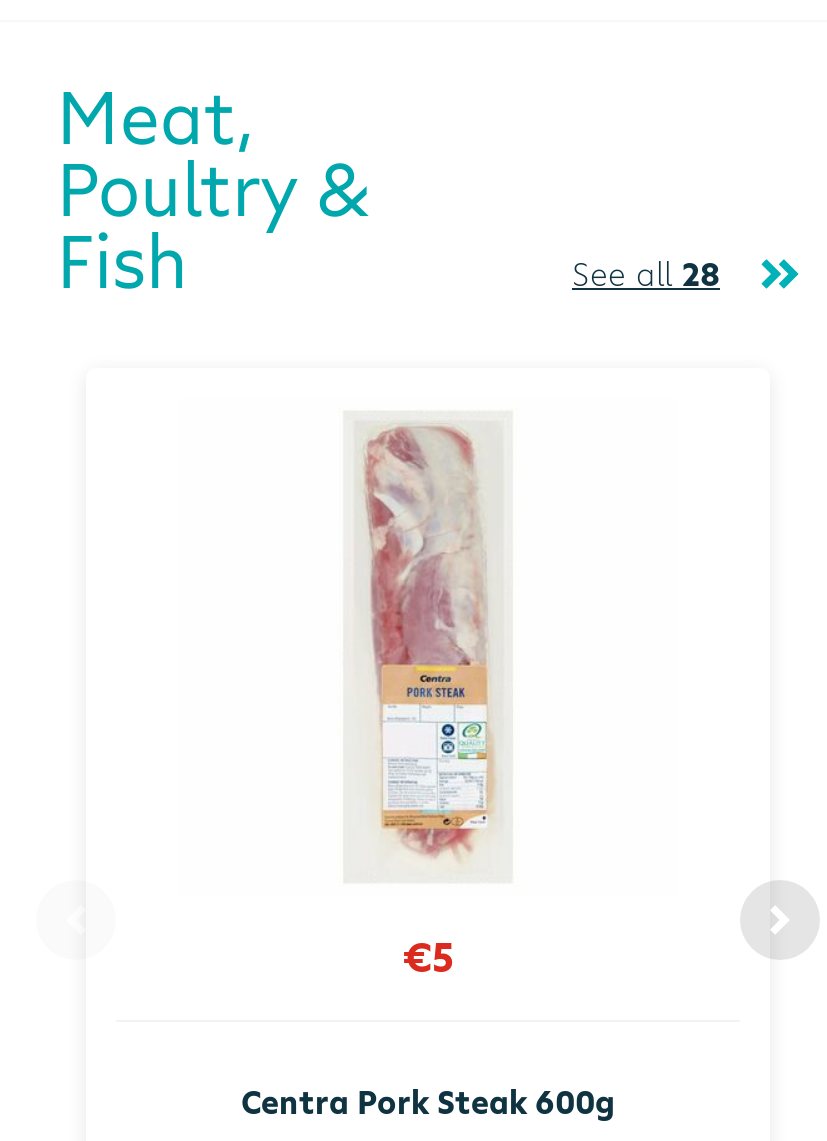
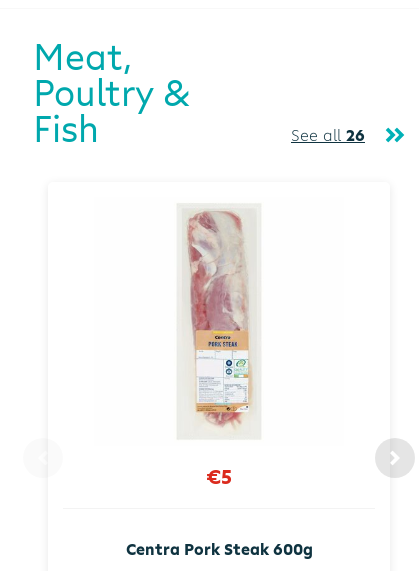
[572,252,720,296] See all 28 -> [291,124,365,146] See all 26

